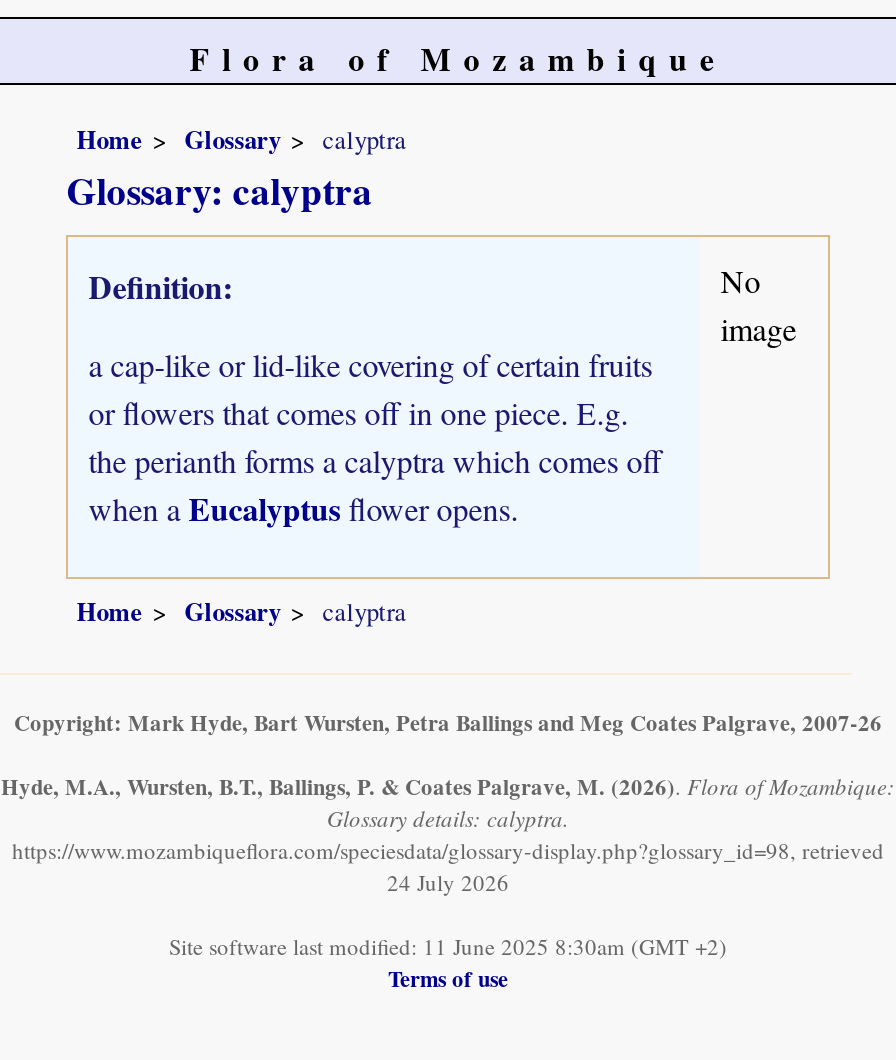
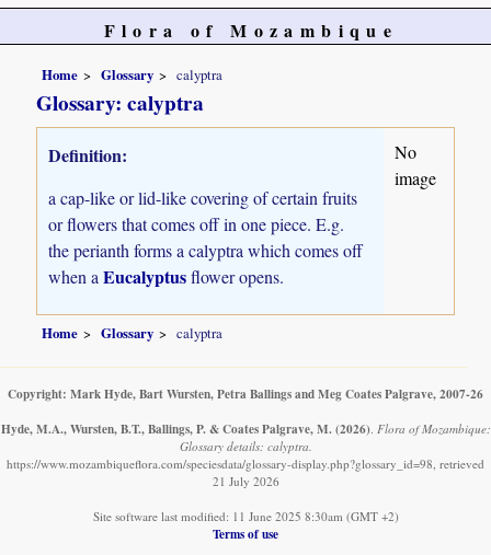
[387,867,509,897] 24 July 2026 -> [212,473,279,489] 21 July 2026

